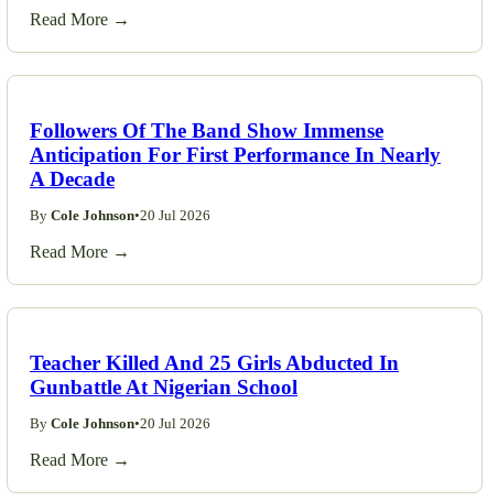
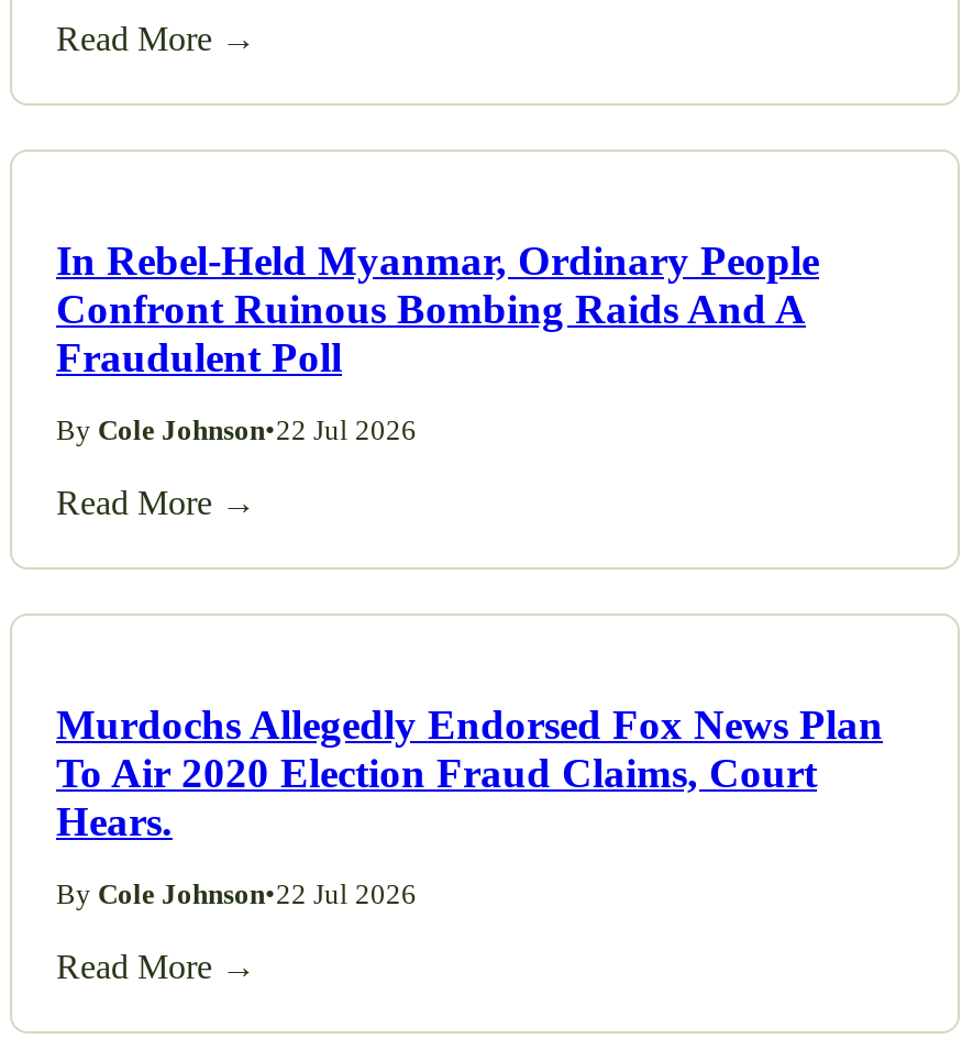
[30,119,441,191] Followers Of The Band Show Immense | Anticipation For First Performance In Nearly | A Decade -> [56,238,819,381] In Rebel-Held Myanmar, Ordinary People | Confront Ruinous Bombing Raids And A | Fraudulent Poll
[30,208,210,224] By Cole Johnson•20 Jul 2026 -> [56,416,417,447] By Cole Johnson•22 Jul 2026
[30,352,399,399] Teacher Killed And 25 Girls Abducted In | Gunbattle At Nigerian School -> [56,703,883,845] Murdochs Allegedly Endorsed Fox News Plan | To Air 2020 Election Fraud Claims, Court | Hears.
[30,417,210,432] By Cole Johnson•20 Jul 2026 -> [56,881,417,911] By Cole Johnson•22 Jul 2026

